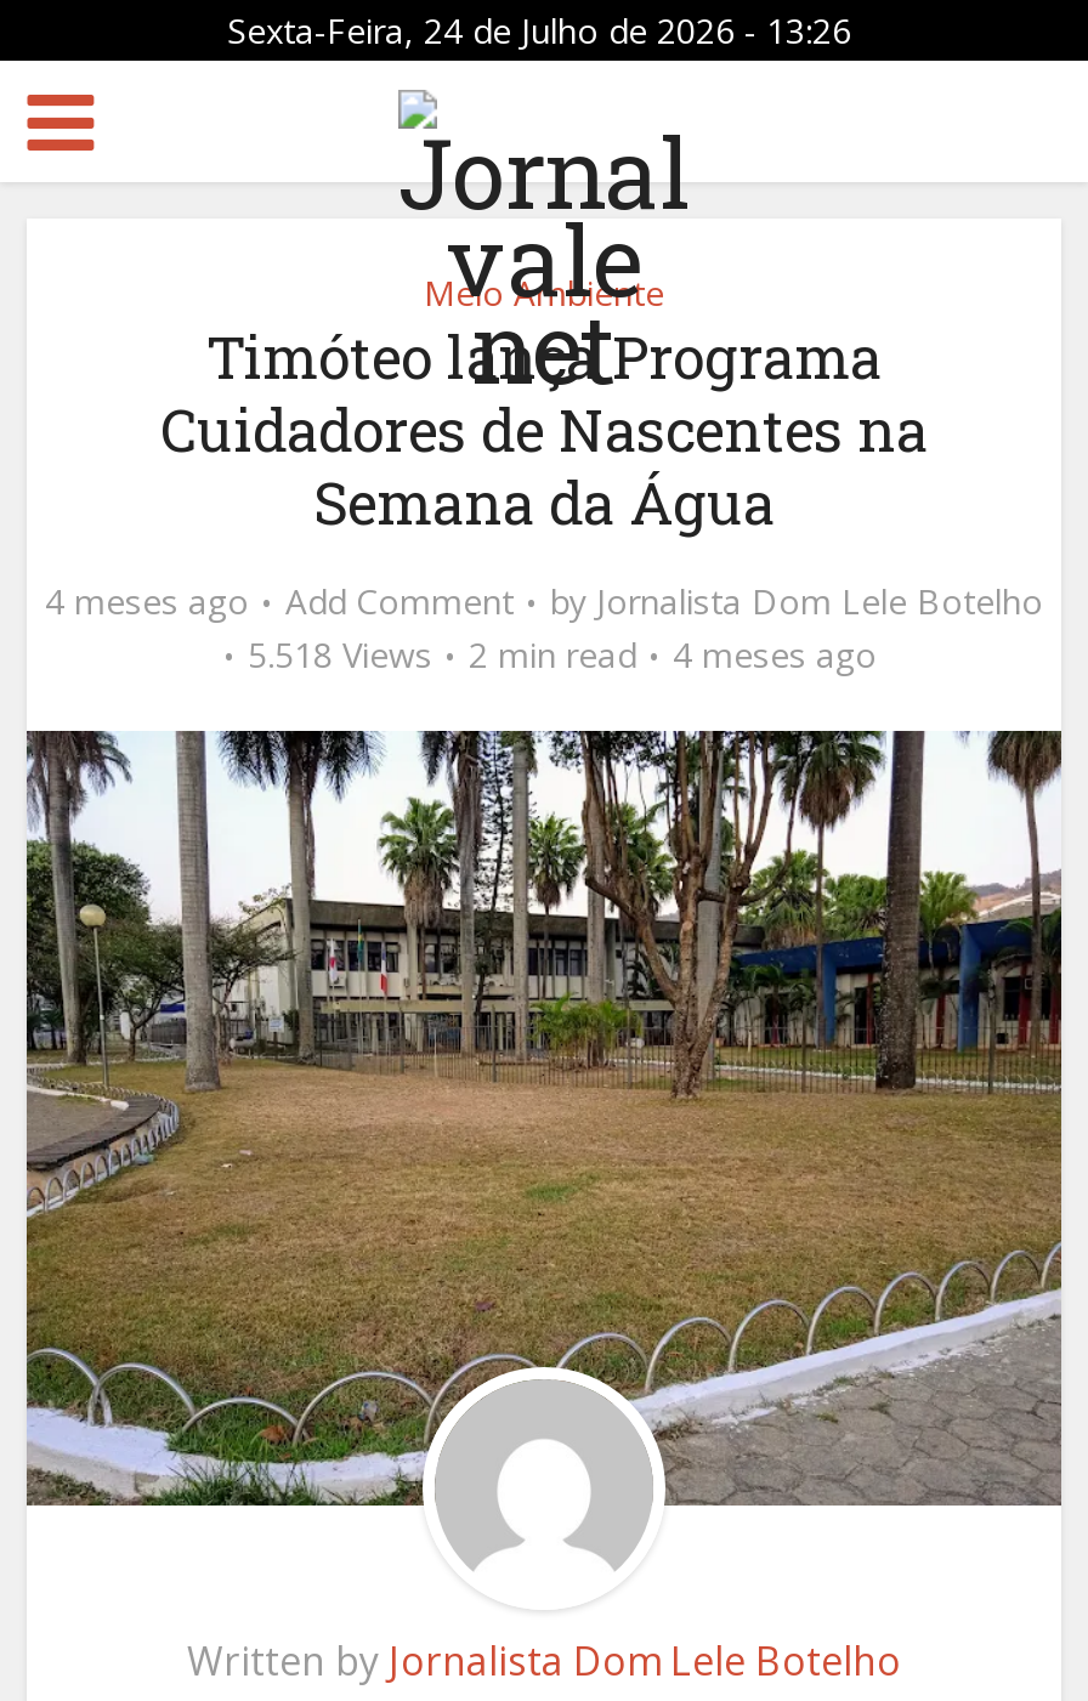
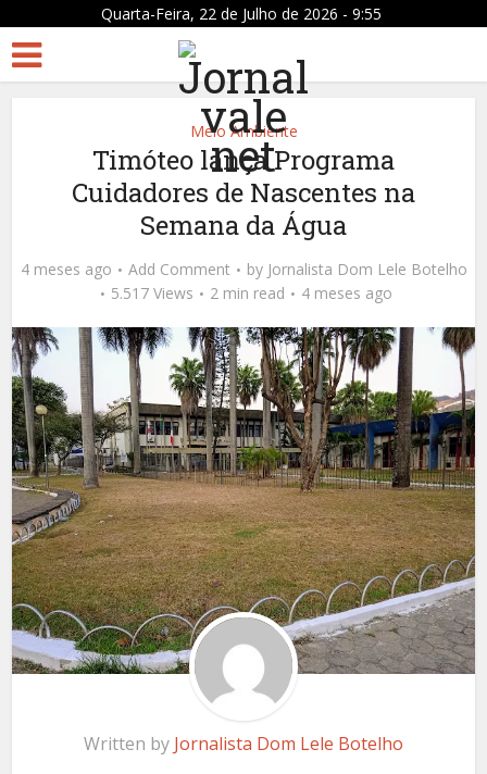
[227,8,851,54] Sexta-Feira, 24 de Julho de 2026 - 13:26 -> [101,3,382,24] Quarta-Feira, 22 de Julho de 2026 - 9:55
[248,631,877,677] 5.518 Views 2 min read 4 meses ago -> [111,283,392,303] 5.517 Views 2 min read 4 meses ago

